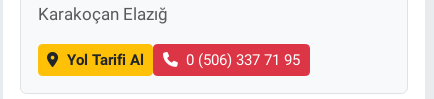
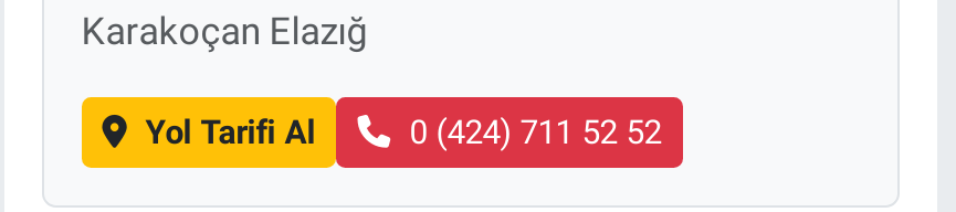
[186,51,300,69] 0 (506) 337 71 95 -> [409,112,661,152] 0 (424) 711 52 52

